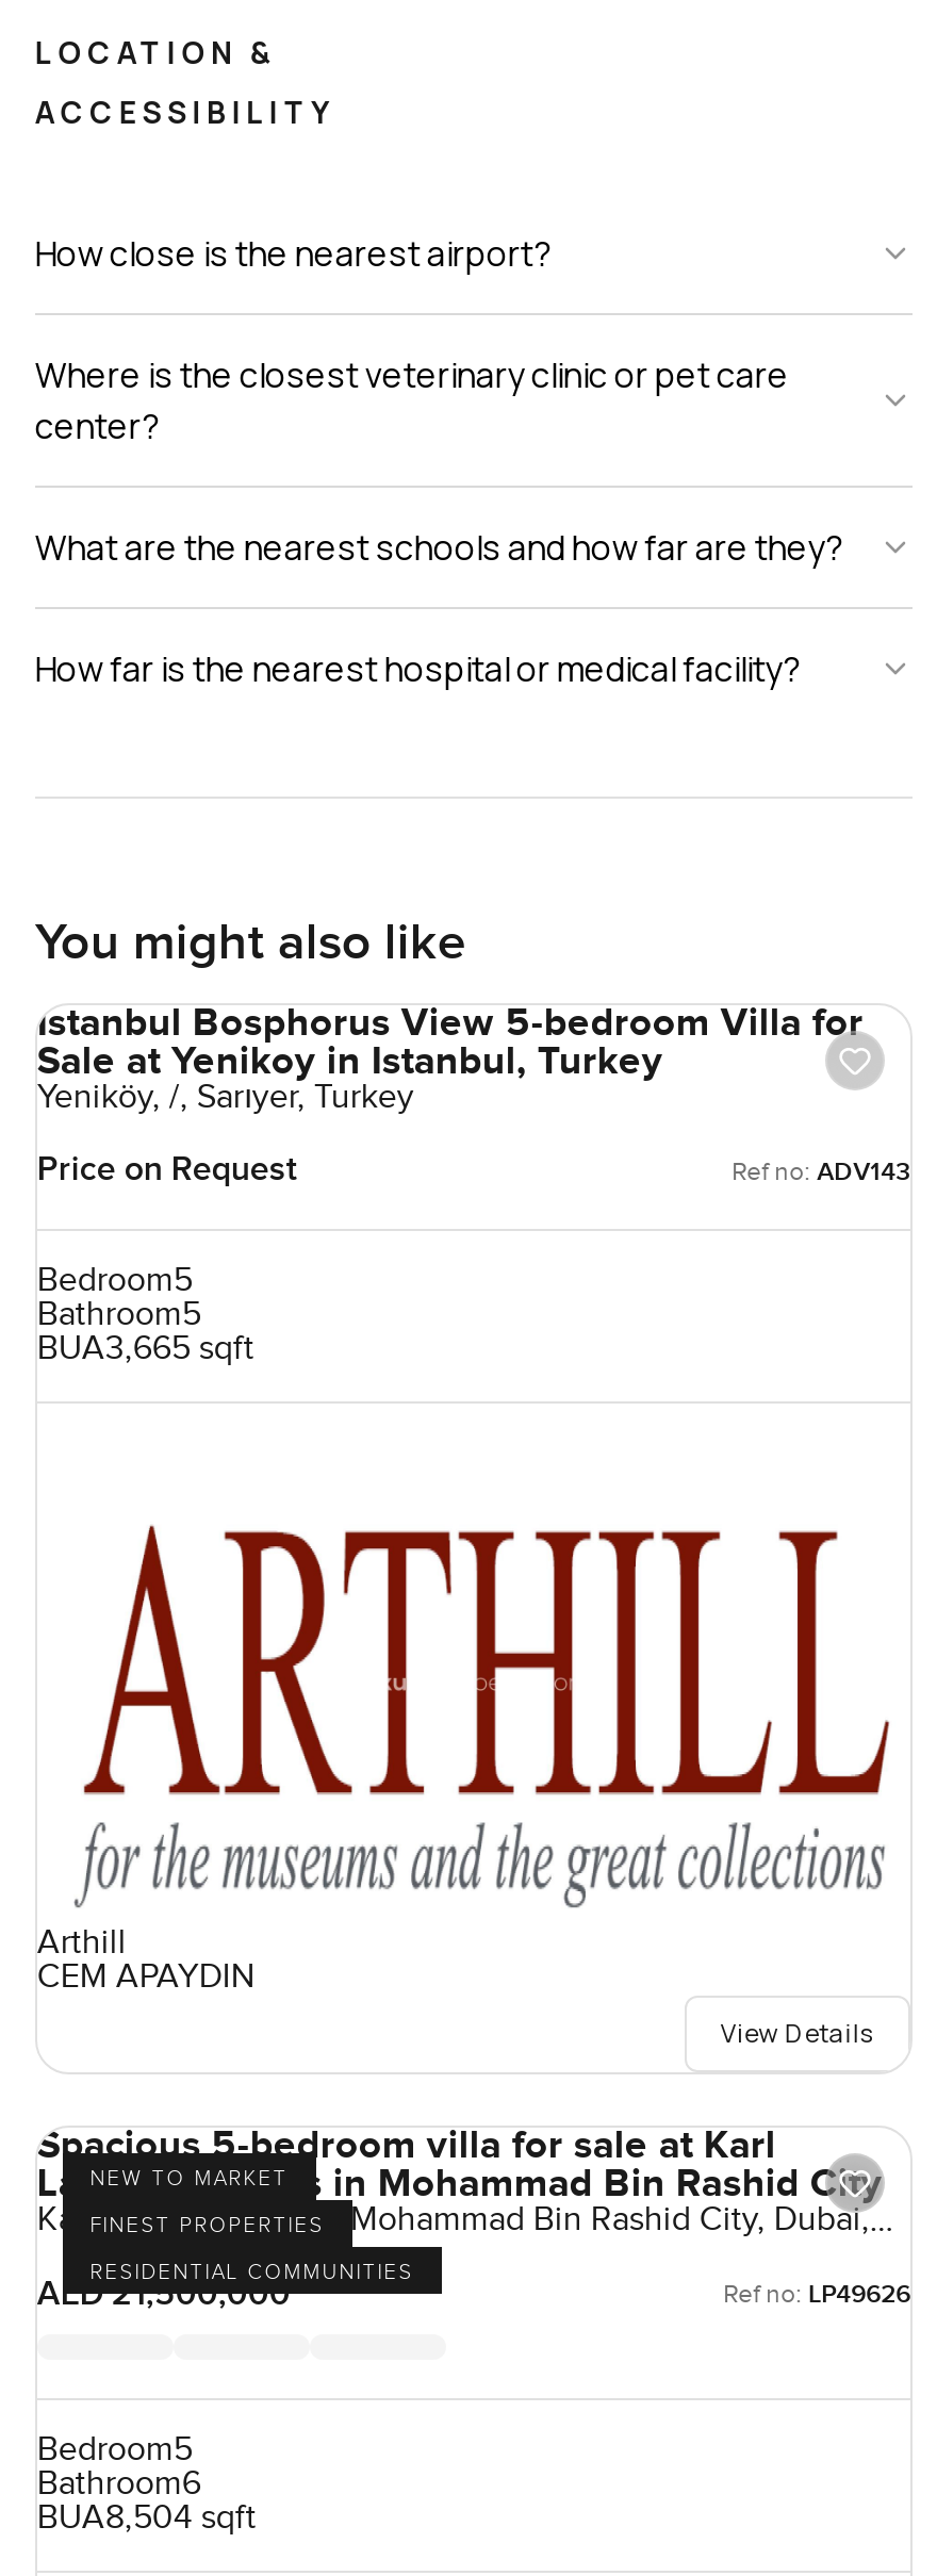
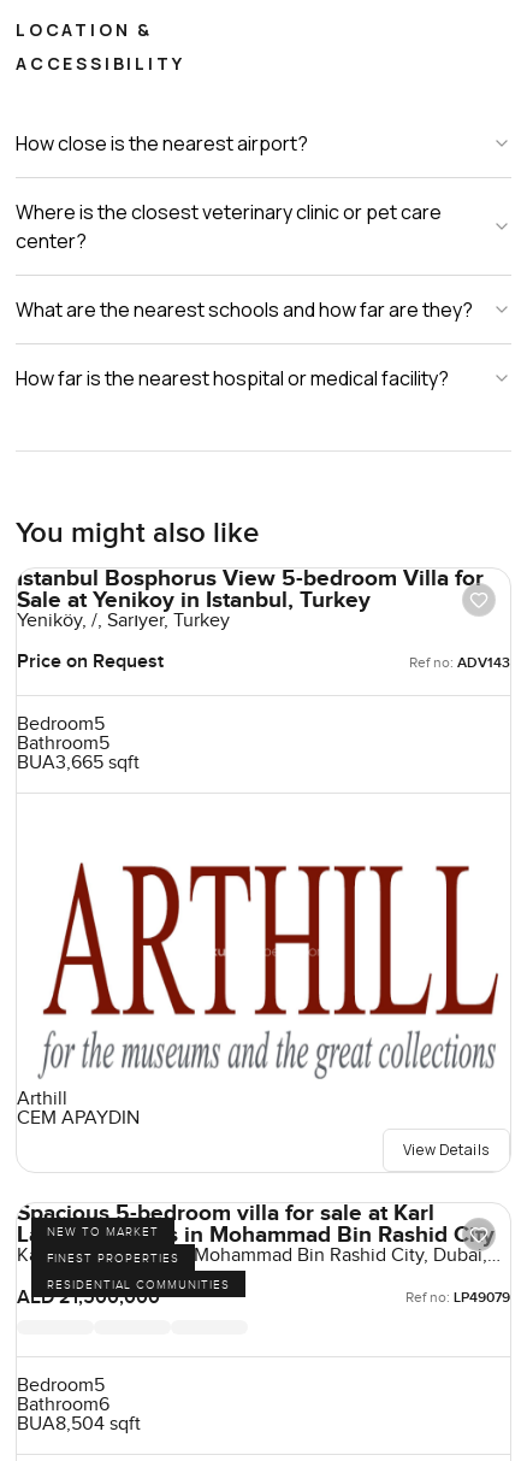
[723,2280,911,2312] Ref no: LP49626 -> [406,1289,510,1307] Ref no: LP49079

